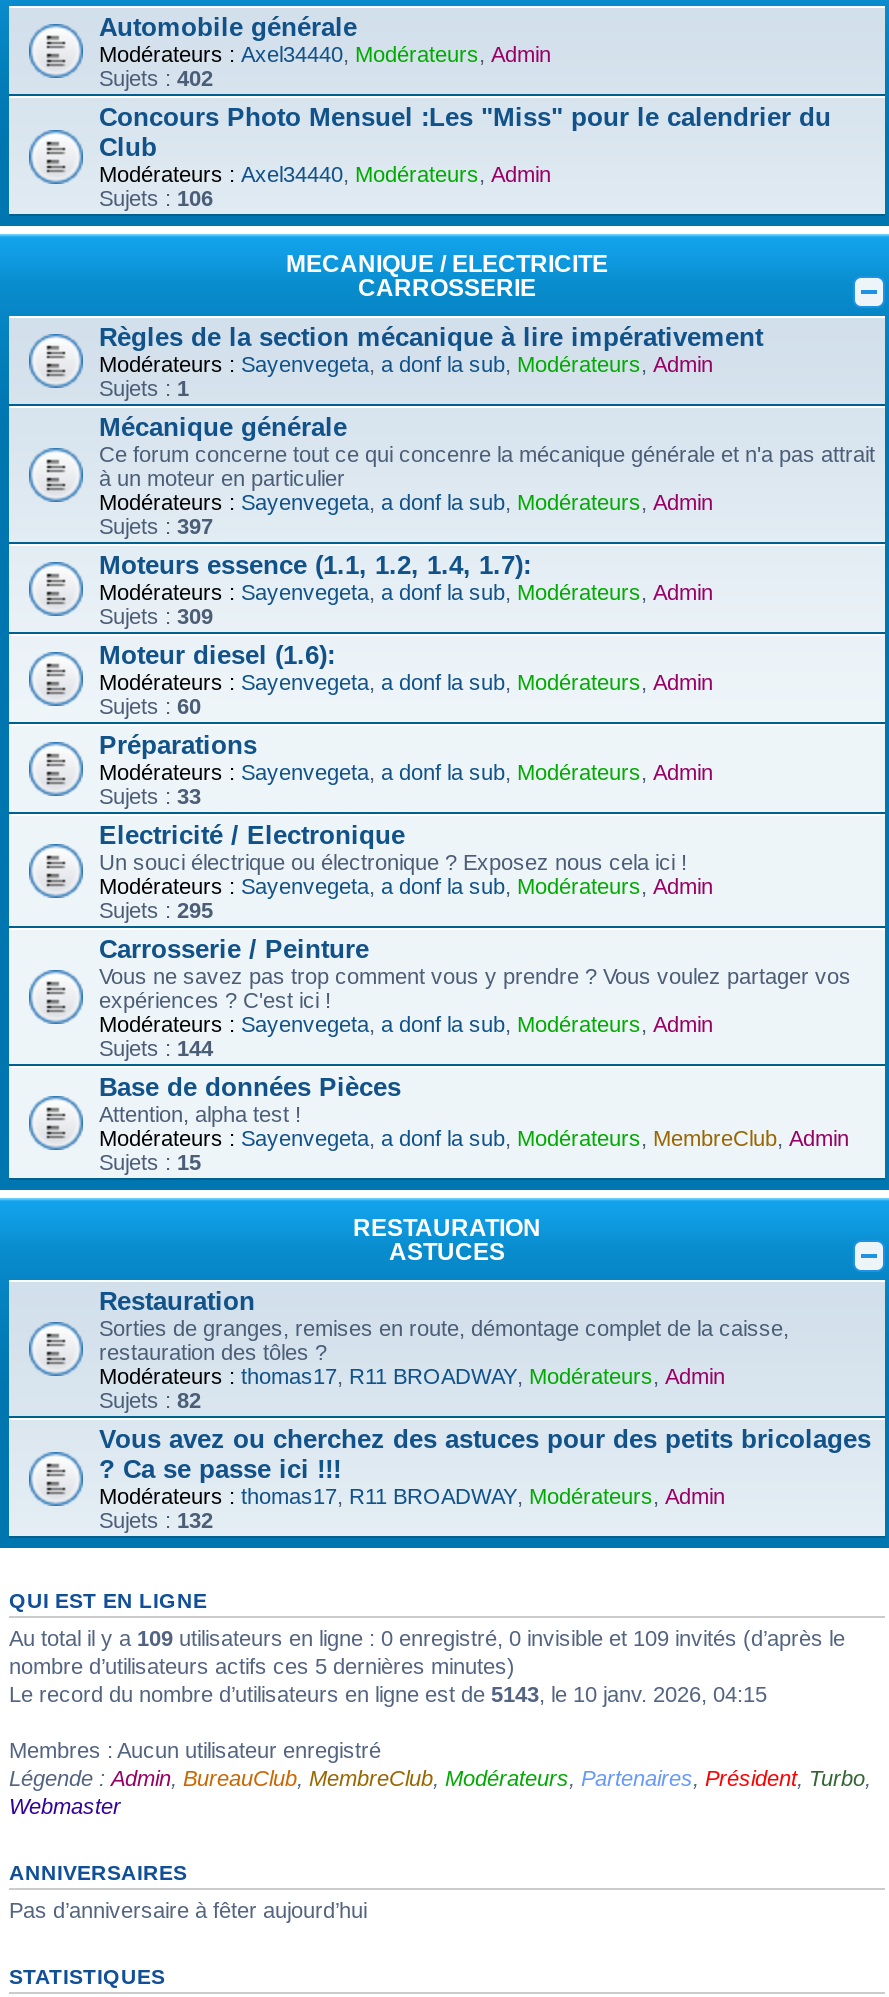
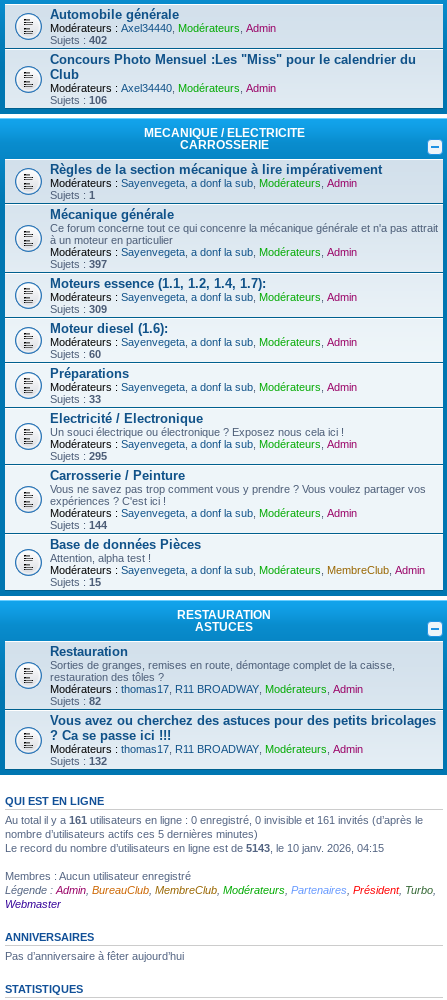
[9,1626,845,1650] Au total il y a 109 utilisateurs en ligne : 0 enregistré, 0 invisible et 109 invités (d’après le -> [5,814,423,826] Au total il y a 161 utilisateurs en ligne : 0 enregistré, 0 invisible et 161 invités (d’après le

